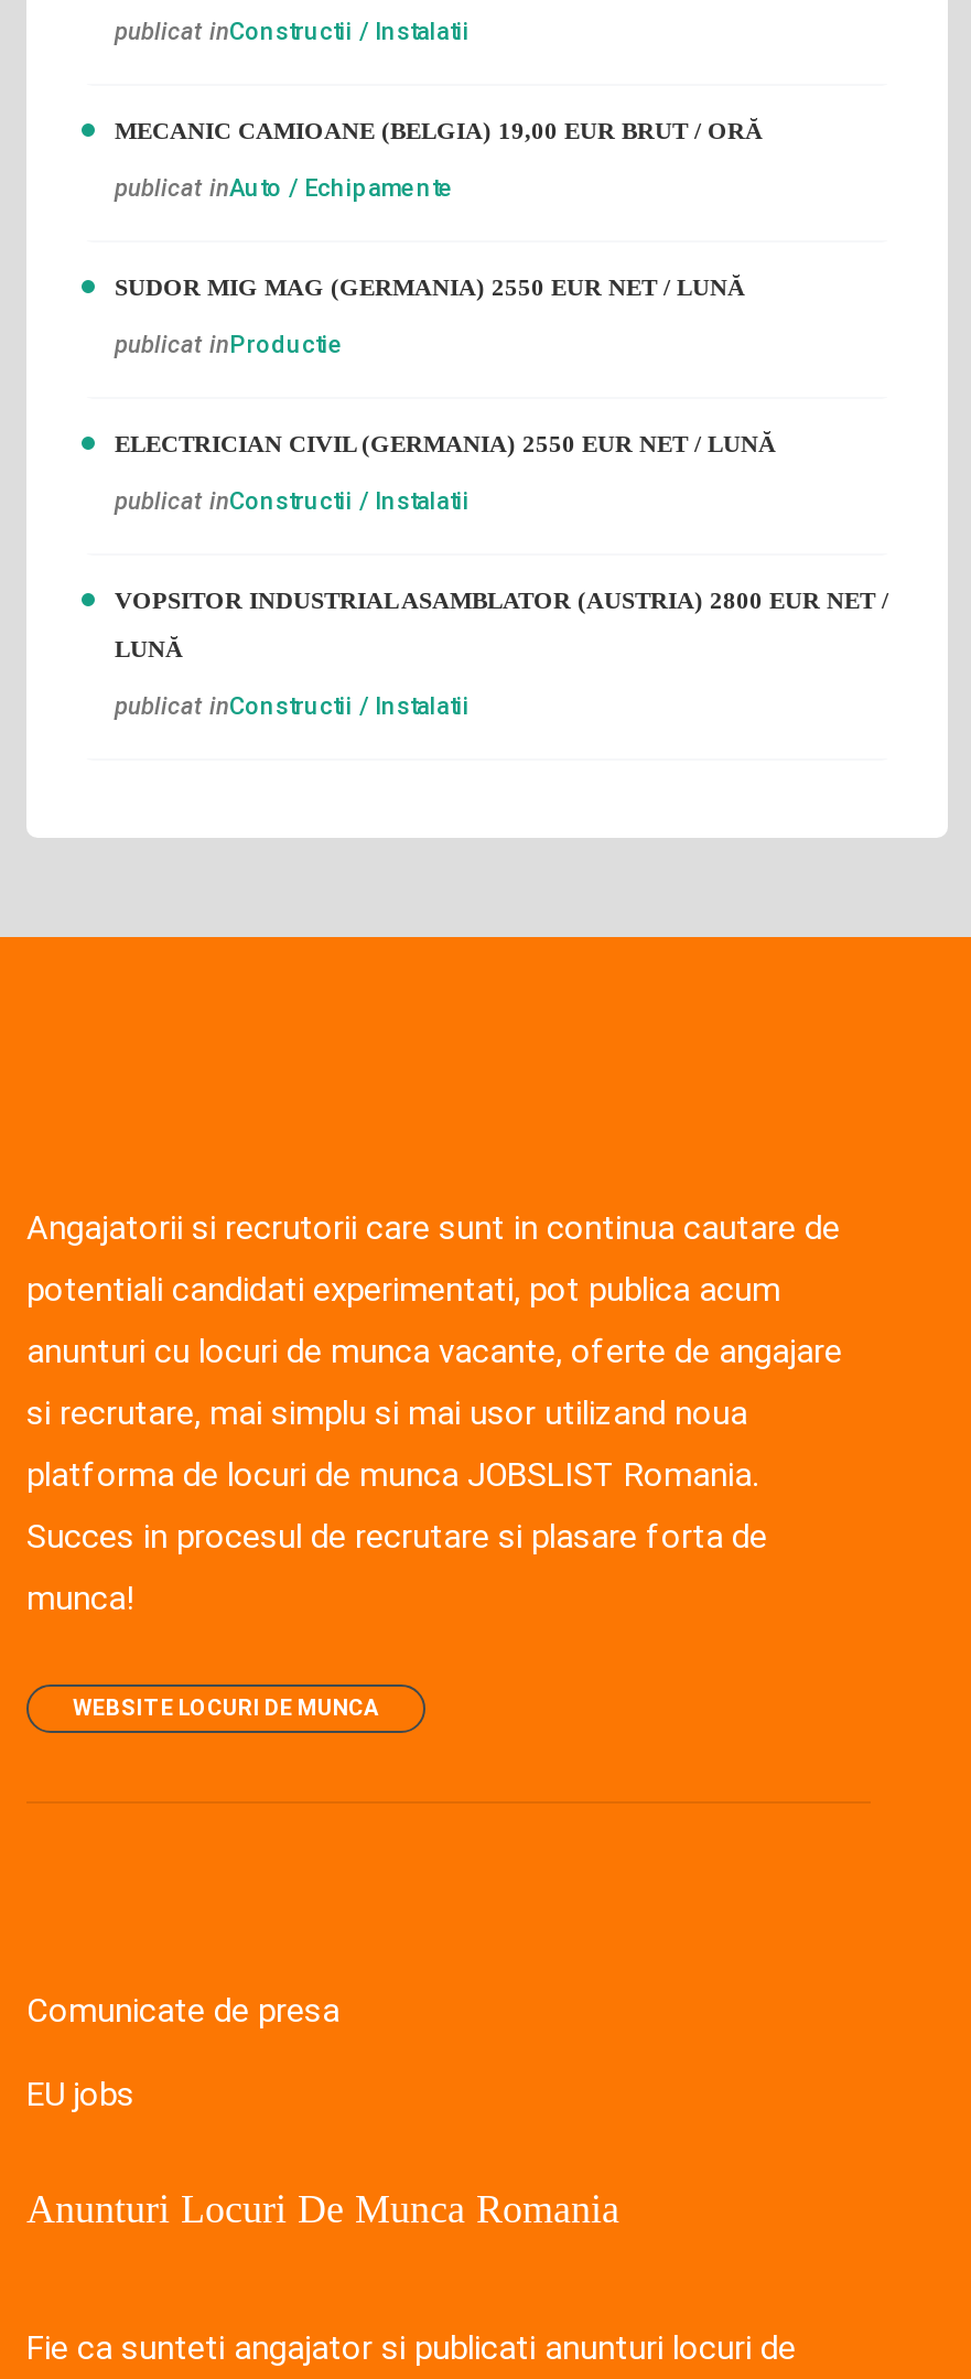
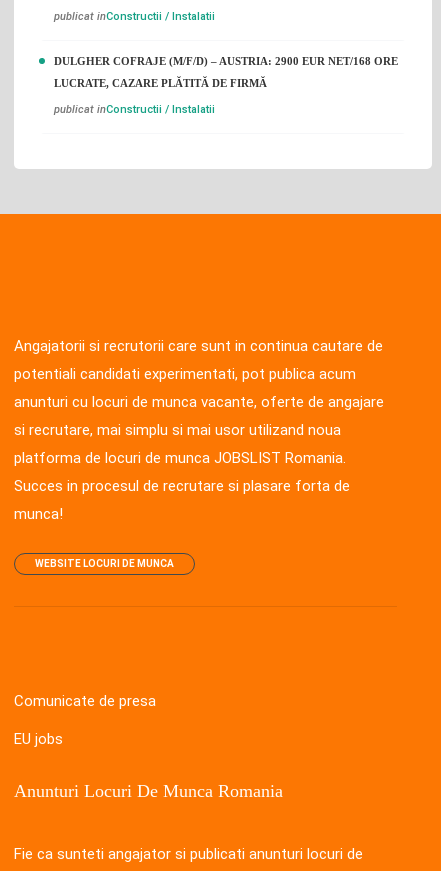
[115,117,888,661] MECANIC CAMIOANE (BELGIA) 19,00 EUR BRUT / ORĂ | publicat inAuto / Echipamente | SUDOR MIG MAG (GERMANIA) 2550 EUR NET / LUNĂ | publicat inProductie | ELECTRICIAN CIVIL (GERMANIA) 2550 EUR NET / LUNĂ | publicat inConstructii / Instalatii | VOPSITOR INDUSTRIAL ASAMBLATOR (AUSTRIA) 2800 EUR NET / | LUNĂ -> [54,55,398,89] DULGHER COFRAJE (M/F/D) – AUSTRIA: 2900 EUR NET/168 ORE | LUCRATE, CAZARE PLĂTITĂ DE FIRMĂ

